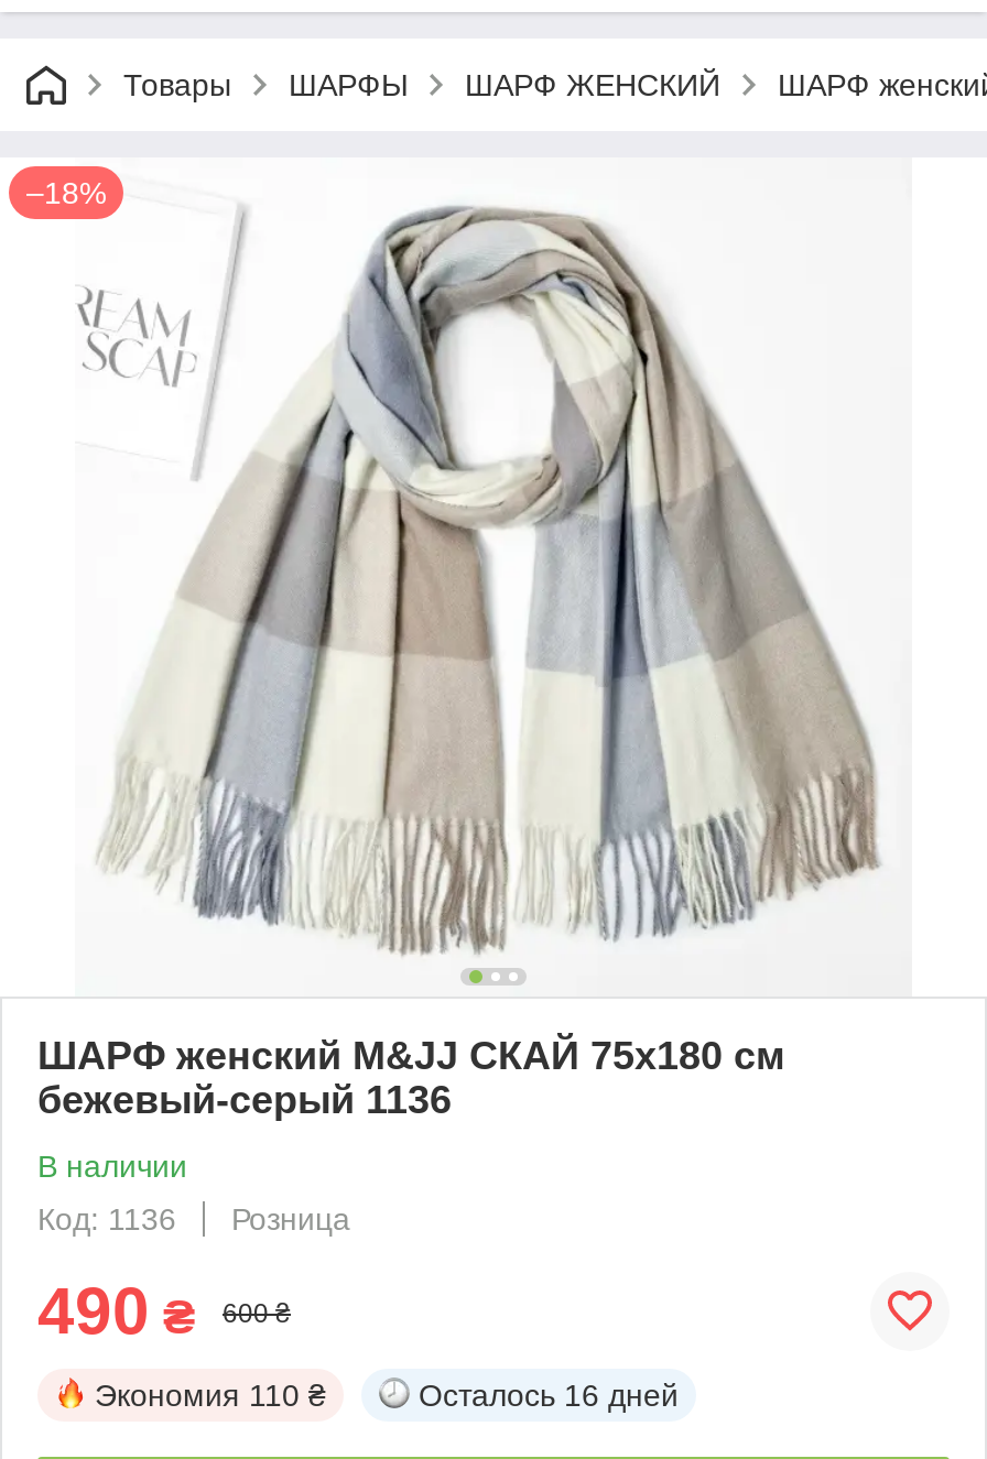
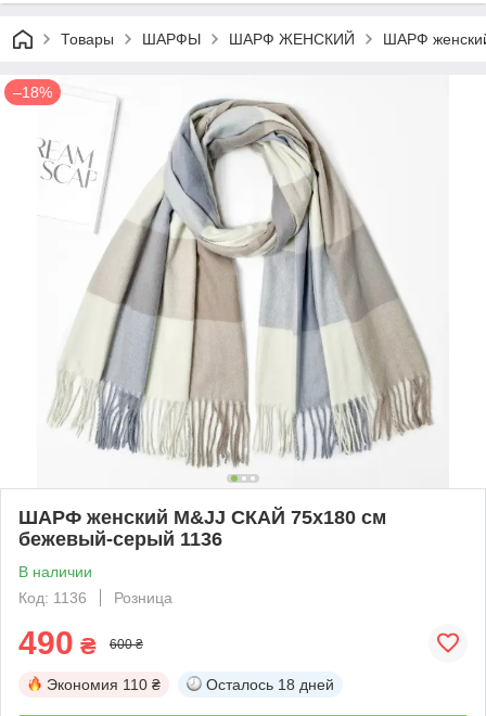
[419,1377,679,1412] Осталось 16 дней -> [206,676,334,693] Осталось 18 дней

